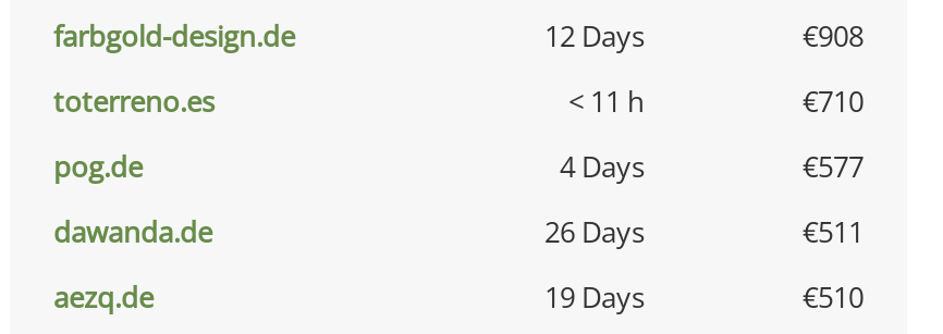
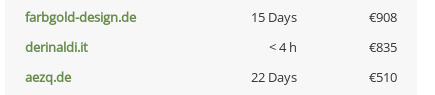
[544,16,645,55] 12 Days -> [250,8,296,26] 15 Days
[53,82,864,251] toterreno.es | < 11 h | €710 | pog.de | 4 Days | €577 | dawanda.de | 26 Days | €511 -> [25,38,397,56] derinaldi.it | < 4 h | €835
[544,277,645,317] 19 Days -> [250,68,296,86] 22 Days

